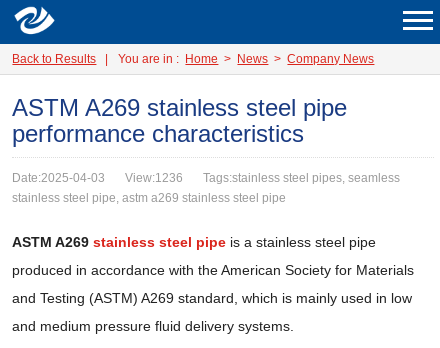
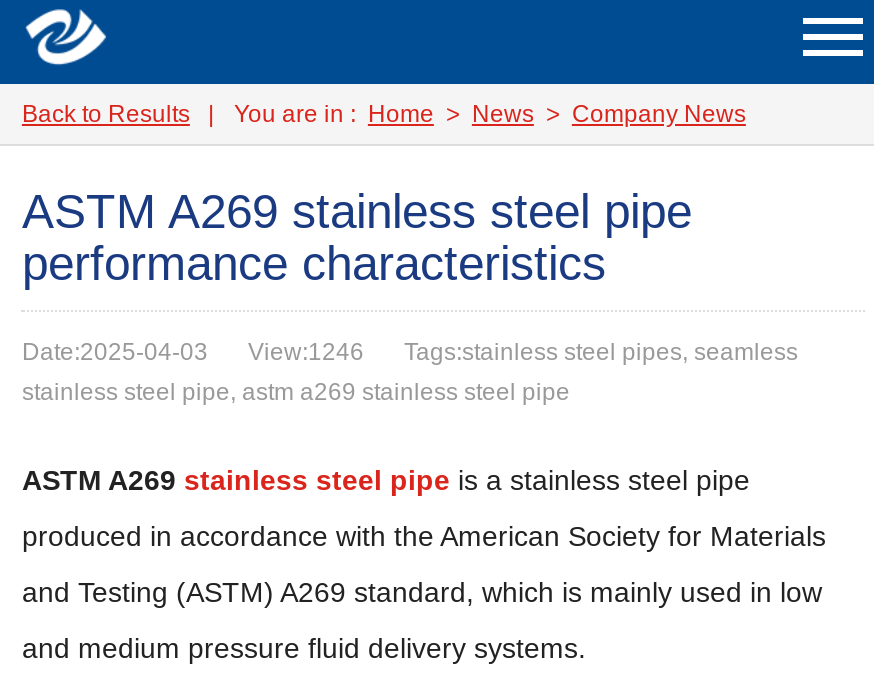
[12,171,400,185] Date:2025-04-03 View:1236 Tags:stainless steel pipes, seamless -> [22,338,798,366] Date:2025-04-03 View:1246 Tags:stainless steel pipes, seamless

